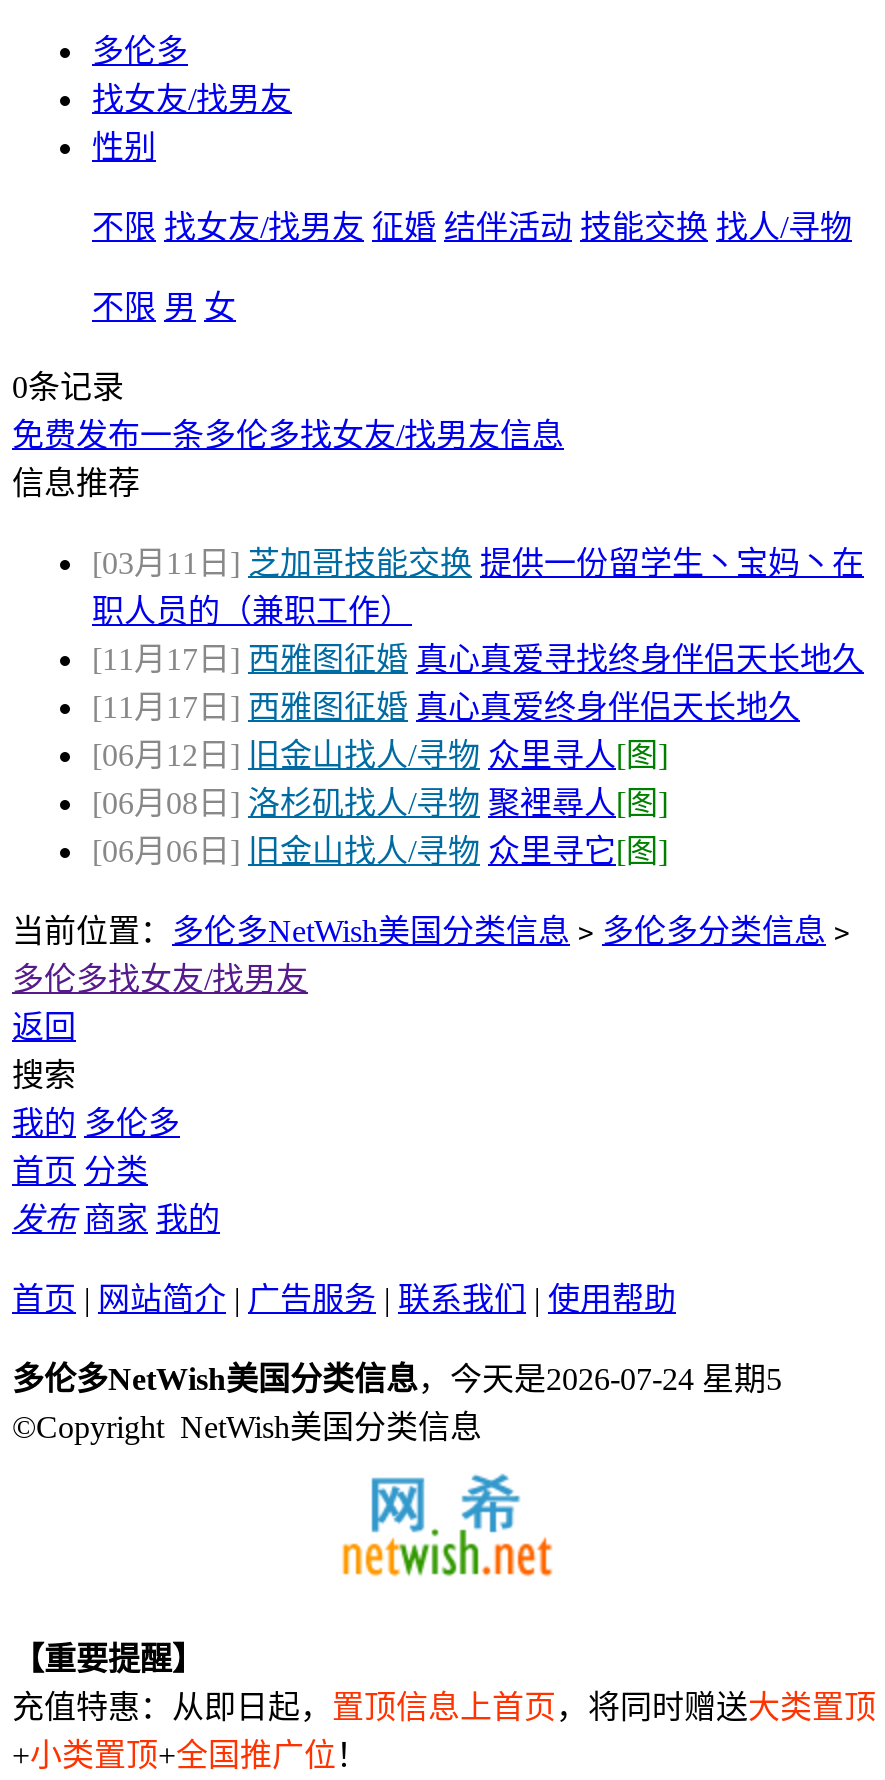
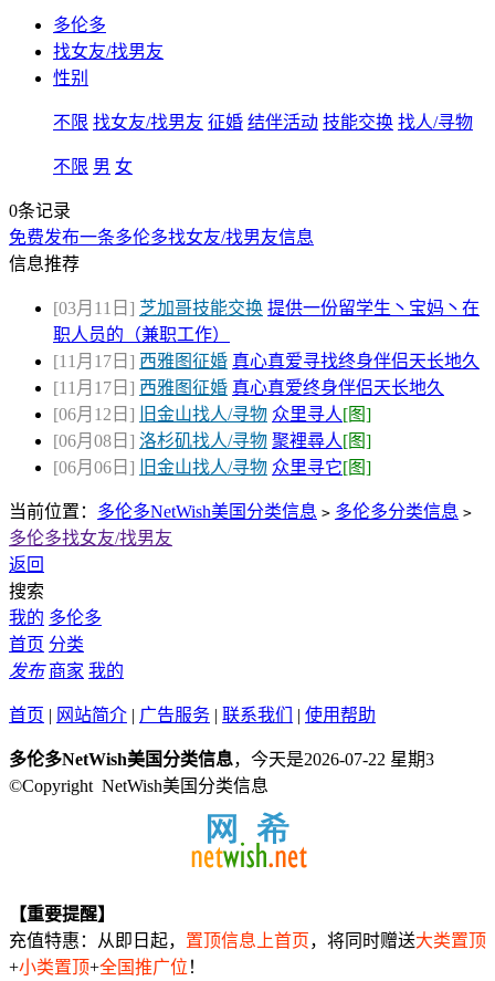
[12,1362,782,1396] 多伦多NetWish美国分类信息，今天是2026-07-24 星期5 -> [9,750,434,769] 多伦多NetWish美国分类信息，今天是2026-07-22 星期3

